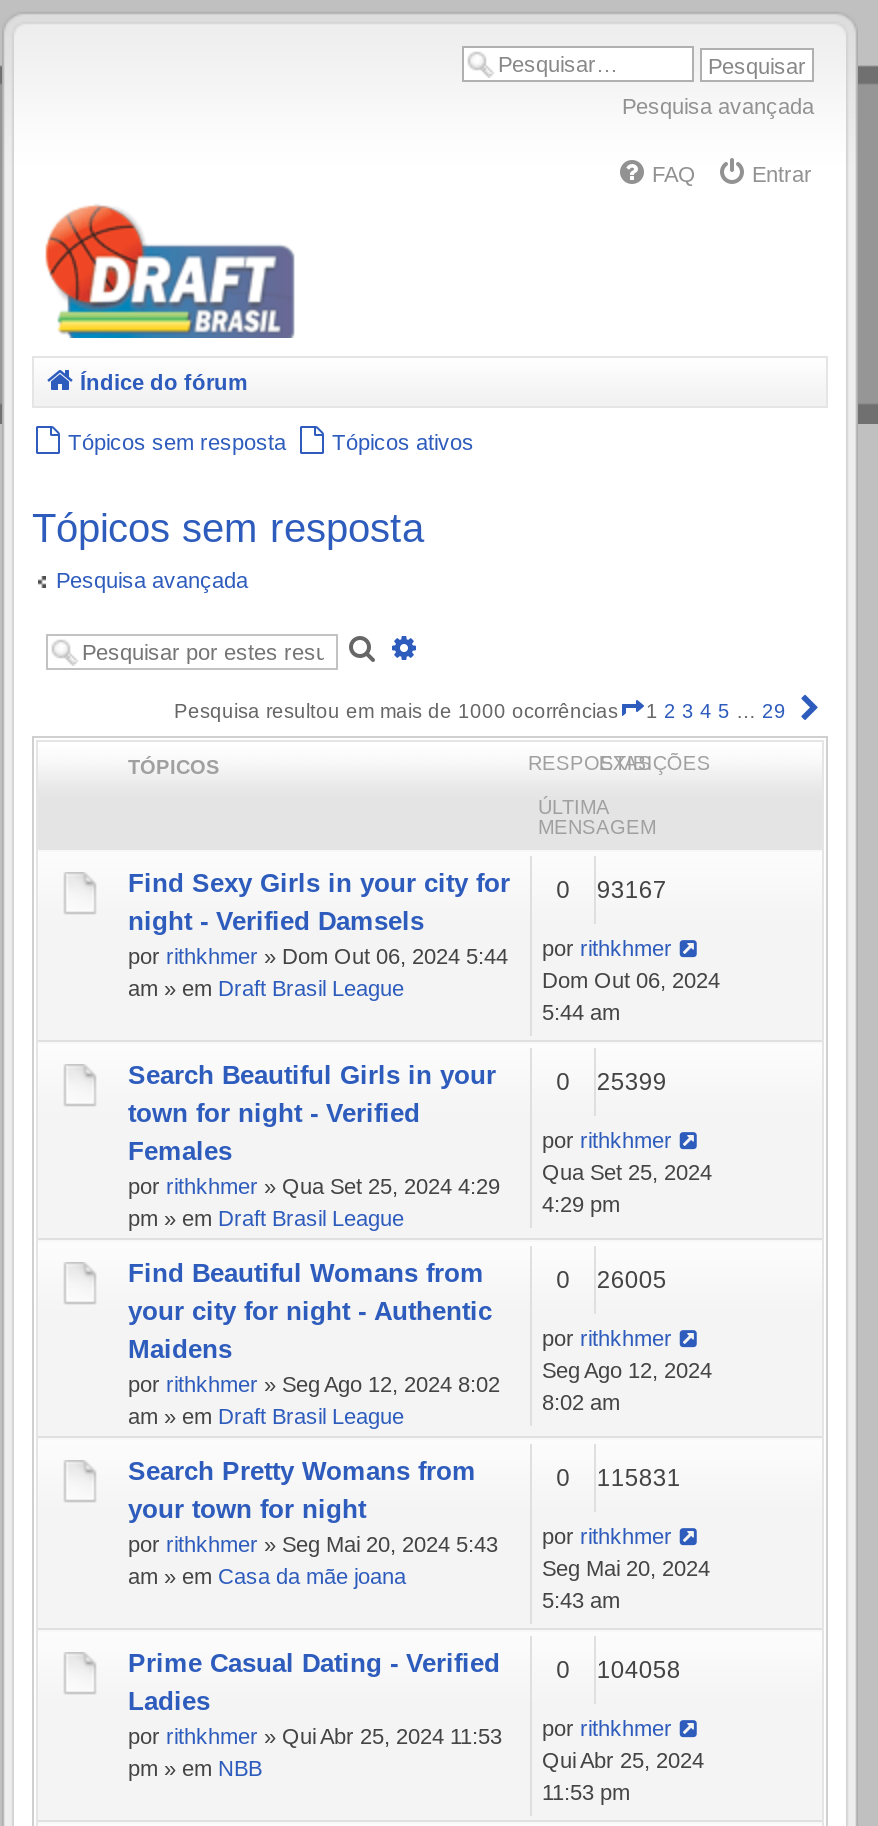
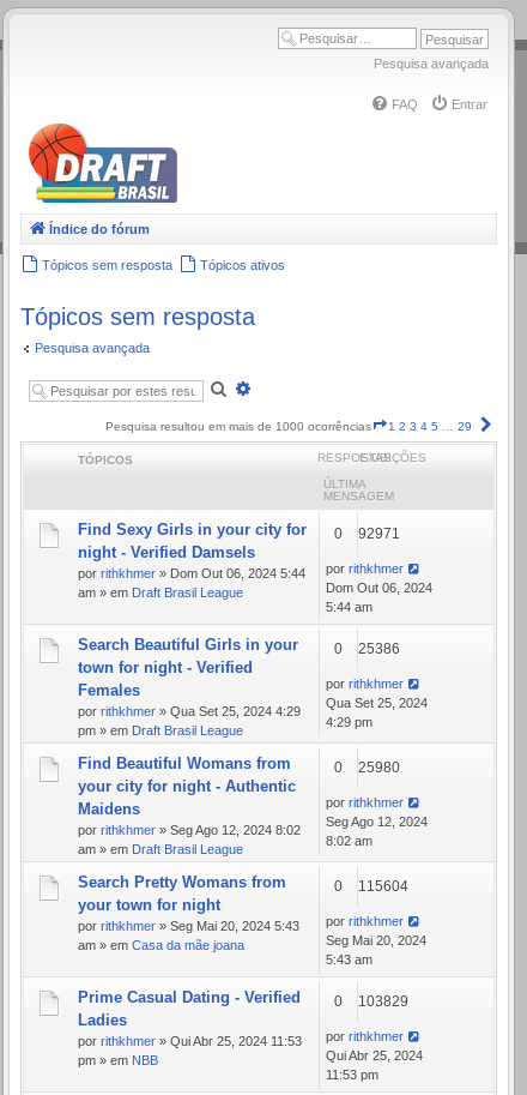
[128,867,667,903] Find Sexy Girls in your city for 0 93167 -> [78,520,401,542] Find Sexy Girls in your city for 0 92971
[556,1067,667,1095] 0 25399 -> [334,640,401,657] 0 25386
[556,1265,667,1293] 0 26005 -> [334,759,401,776] 0 25980
[556,1463,681,1491] 0 115831 -> [334,878,409,894] 0 115604
[556,1655,681,1683] 0 104058 -> [334,993,409,1009] 0 103829

